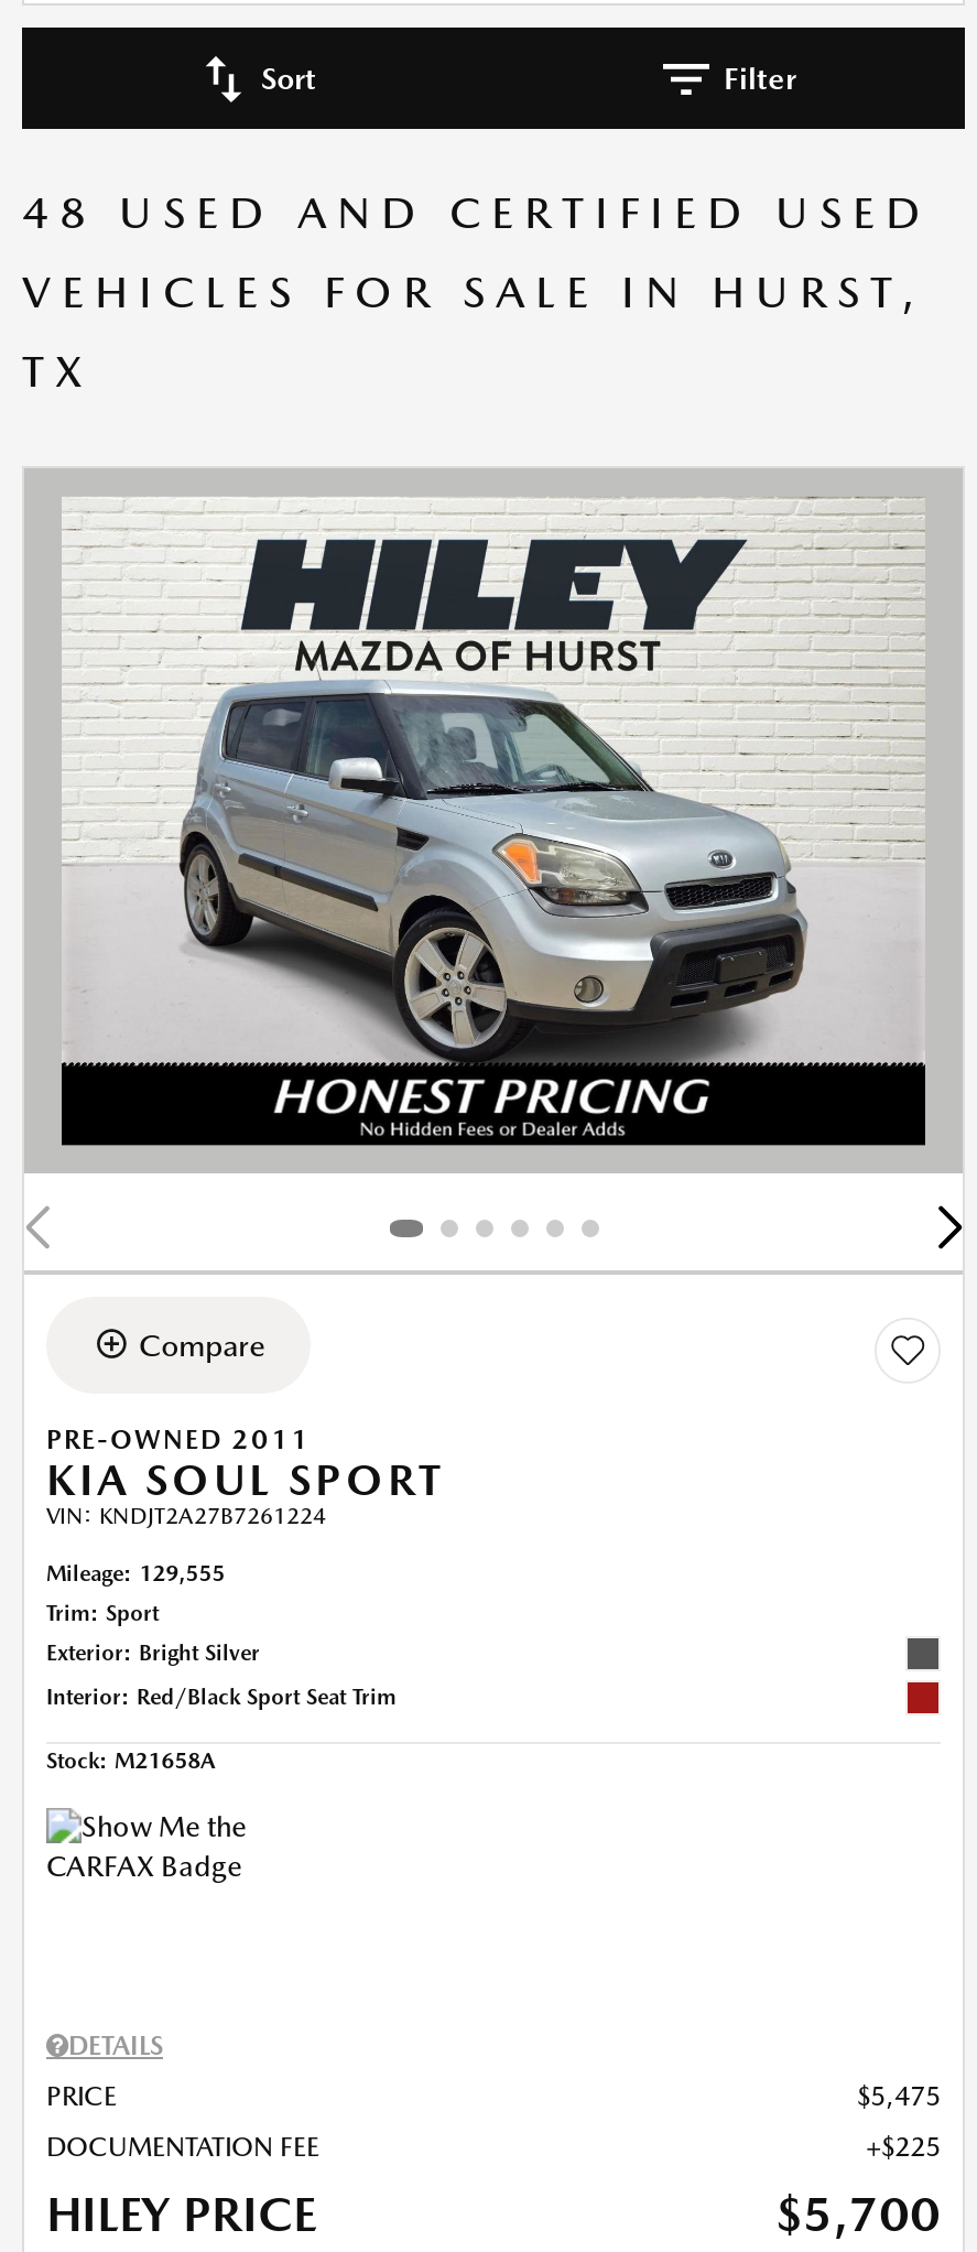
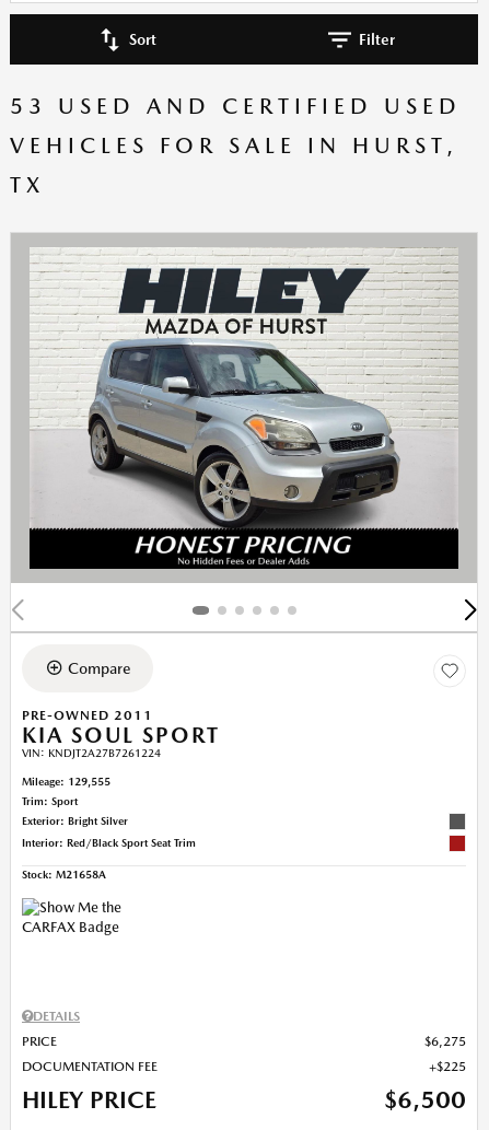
[22,186,932,239] 48 USED AND CERTIFIED USED -> [10,93,462,119] 53 USED AND CERTIFIED USED
[857,2080,941,2111] $5,475 -> [424,1033,466,1049] $6,275
[775,2184,941,2241] $5,700 -> [384,1085,466,1113] $6,500

